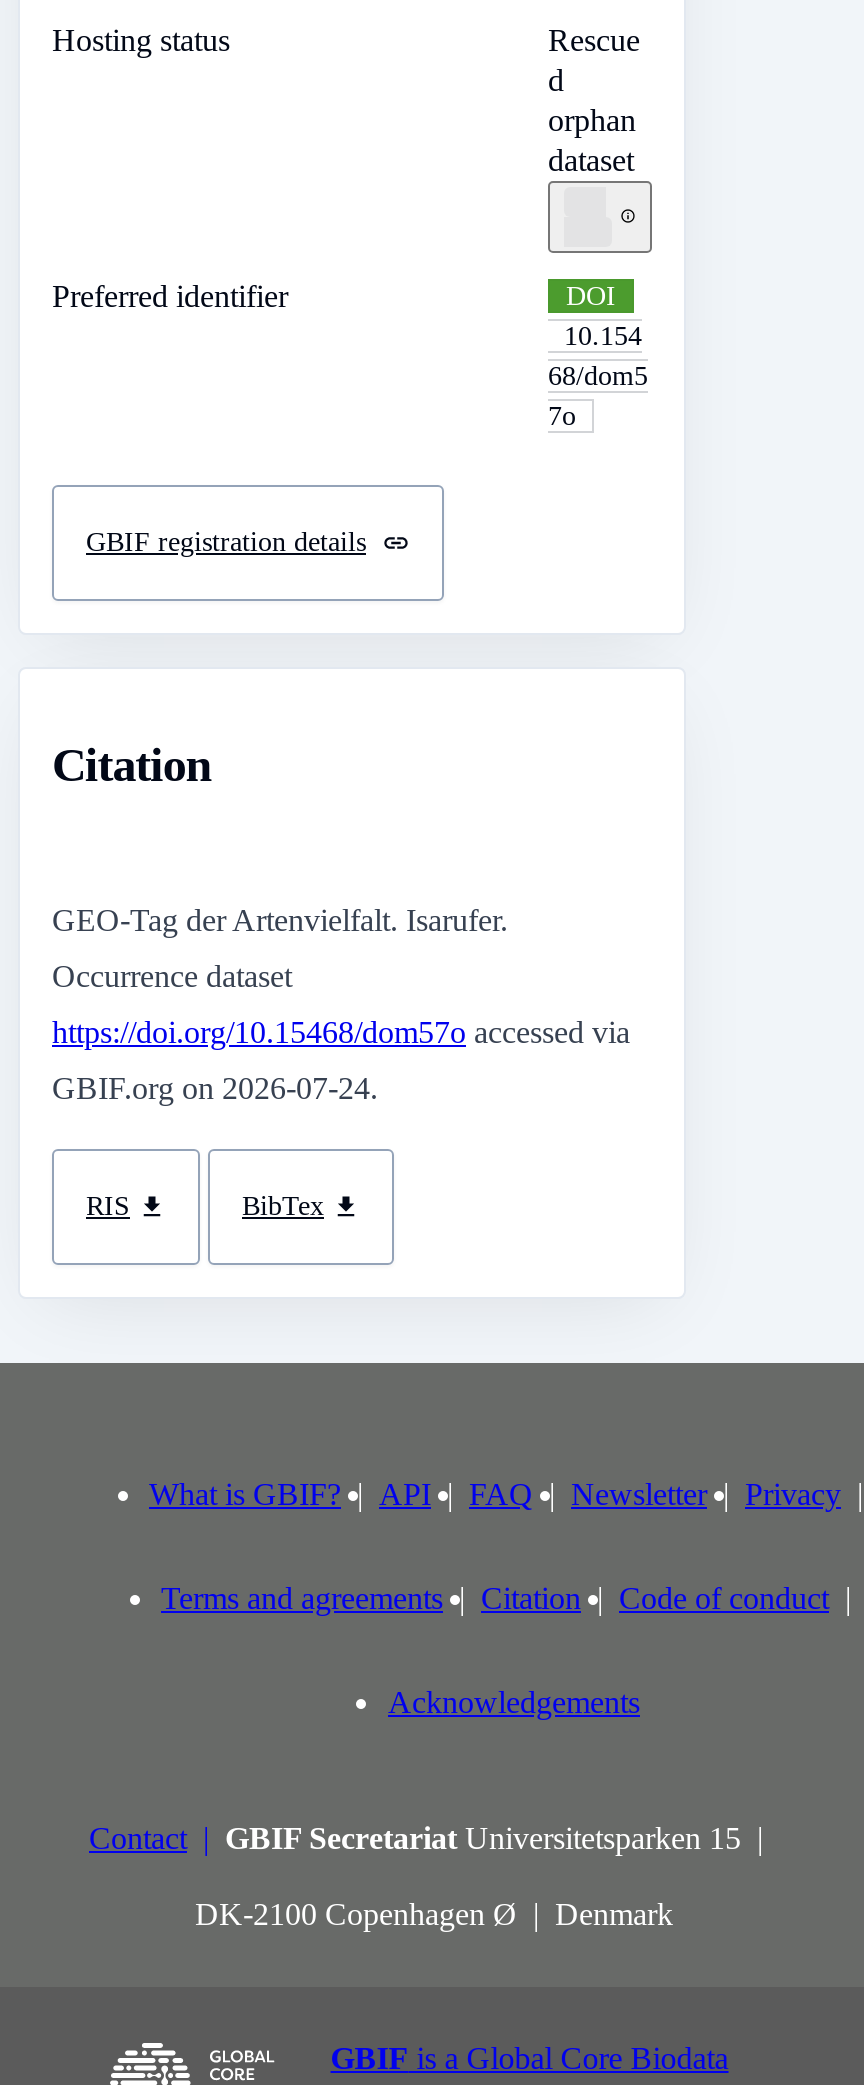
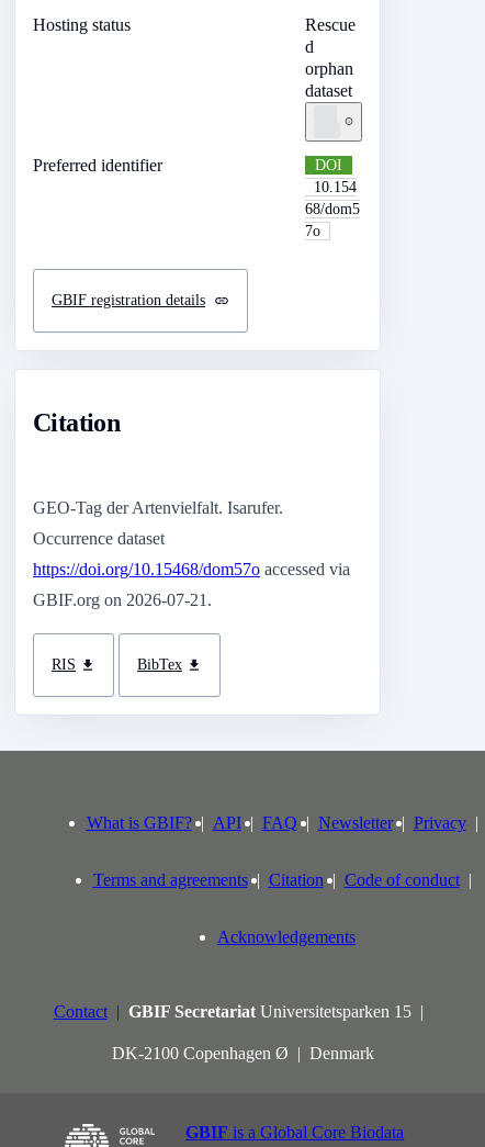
[52,1070,378,1104] GBIF.org on 2026-07-24. -> [33,590,212,609] GBIF.org on 2026-07-21.

